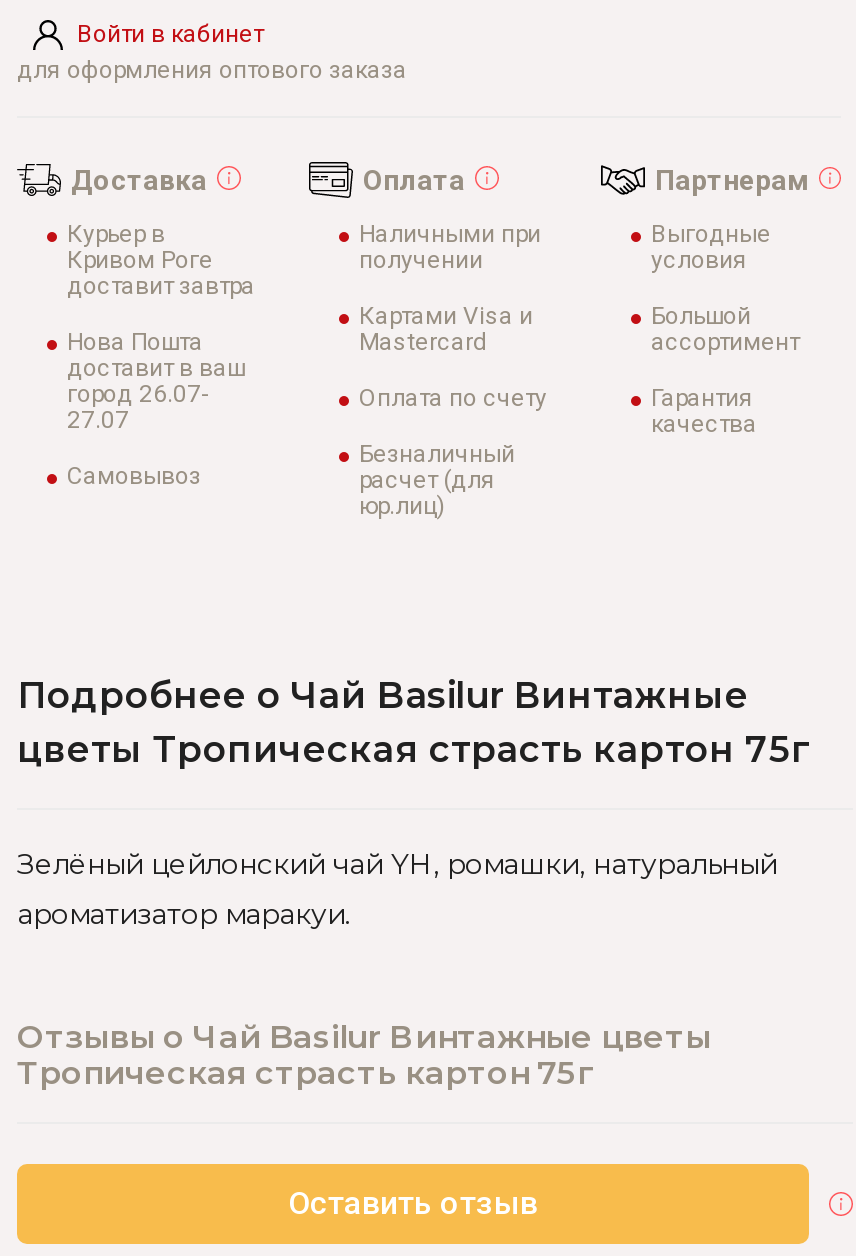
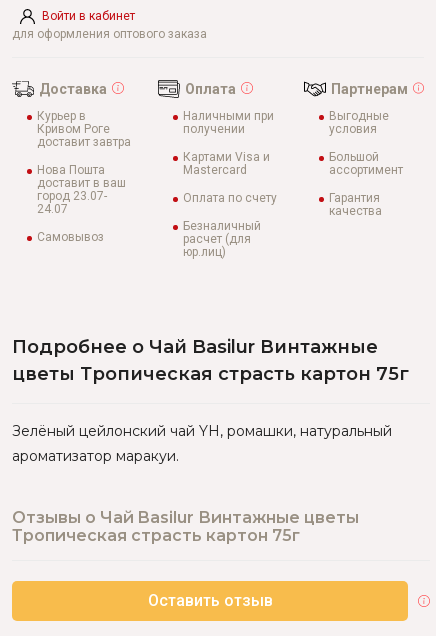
[67,380,207,408] город 26.07- -> [37,189,107,203] город 23.07-
[67,406,129,434] 27.07 -> [37,202,68,216] 24.07

